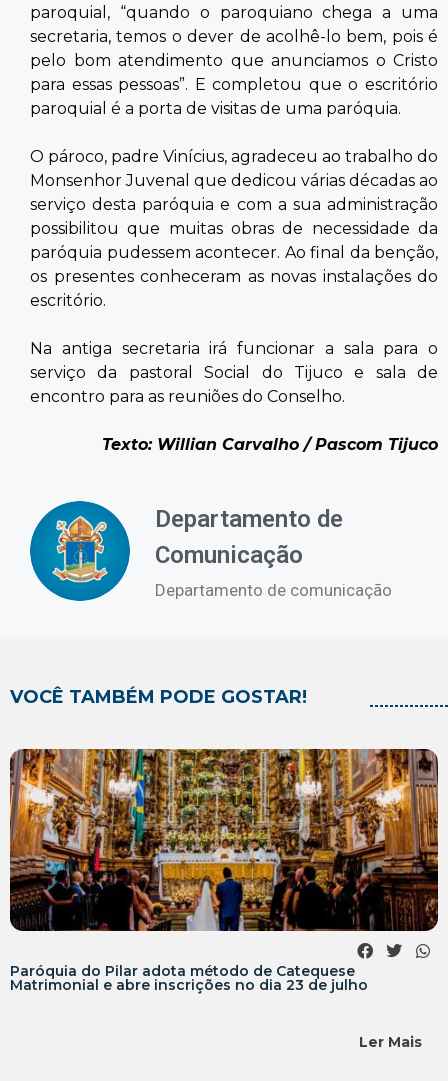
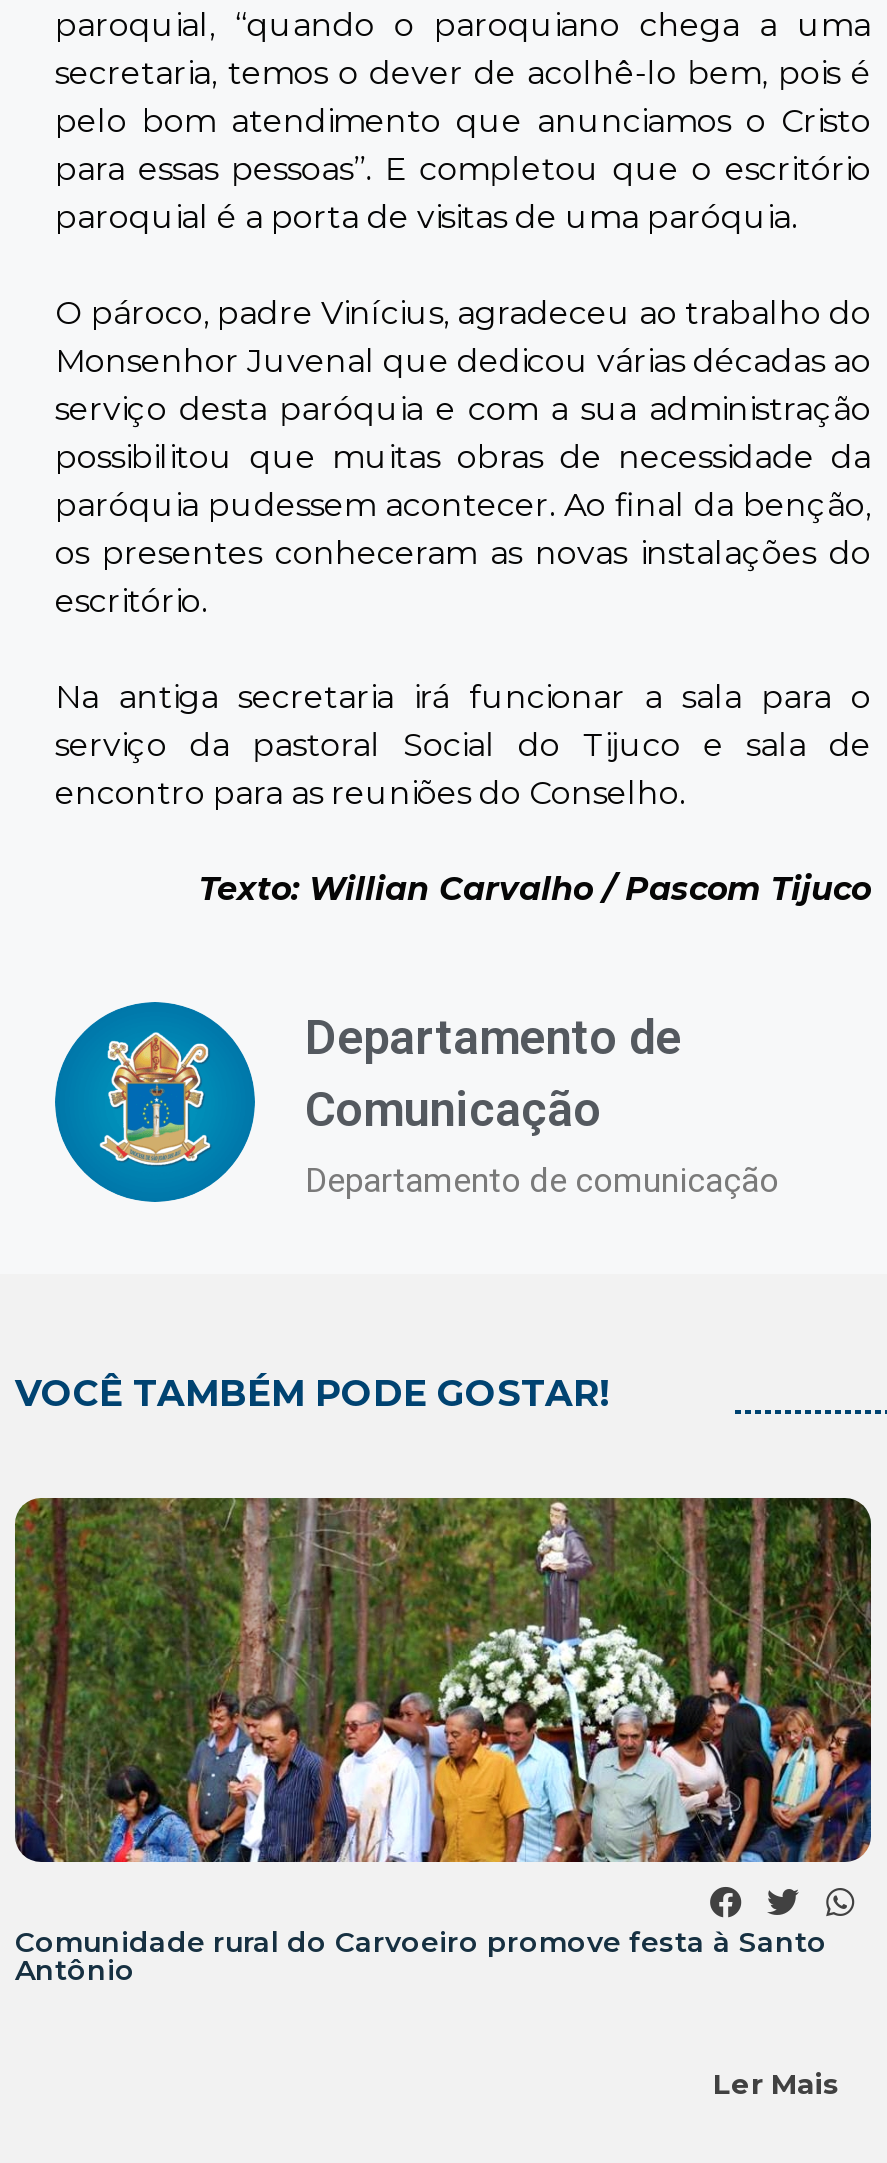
[9,748,439,994] [image] | Paróquia do Pilar adota método de Catequese | Matrimonial e abre inscrições no dia 23 de julho -> [13,1496,873,1989] [image] | Comunidade rural do Carvoeiro promove festa à Santo | Antônio

